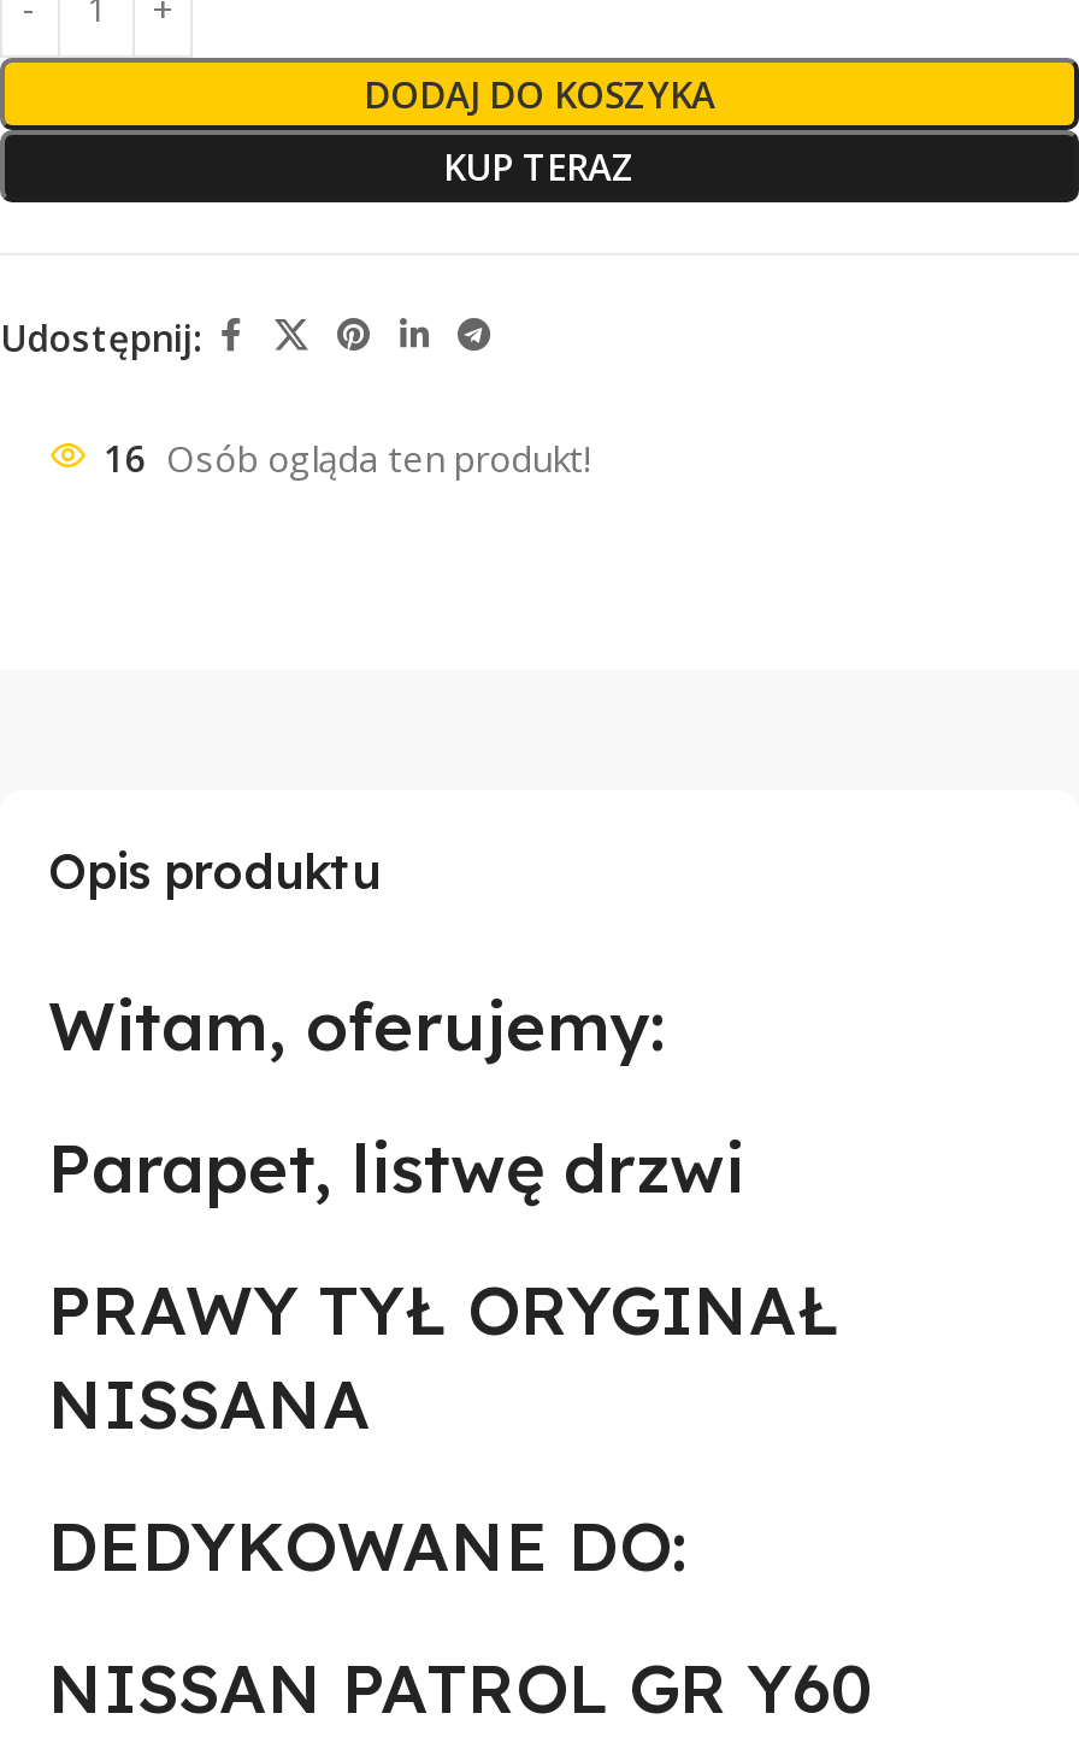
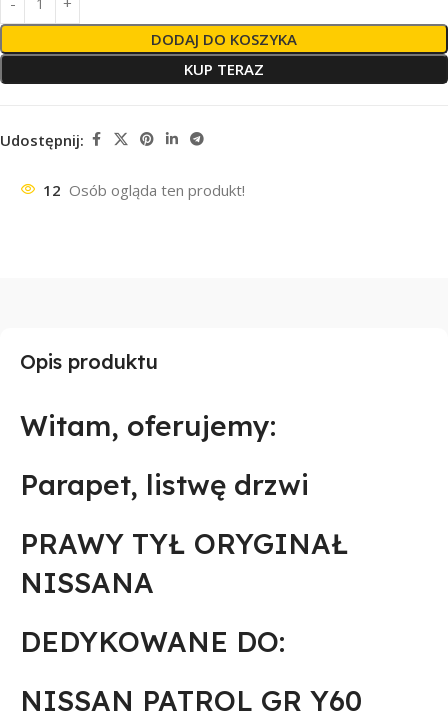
[104,434,590,483] 16 Osób ogląda ten produkt! -> [43,180,245,200] 12 Osób ogląda ten produkt!

